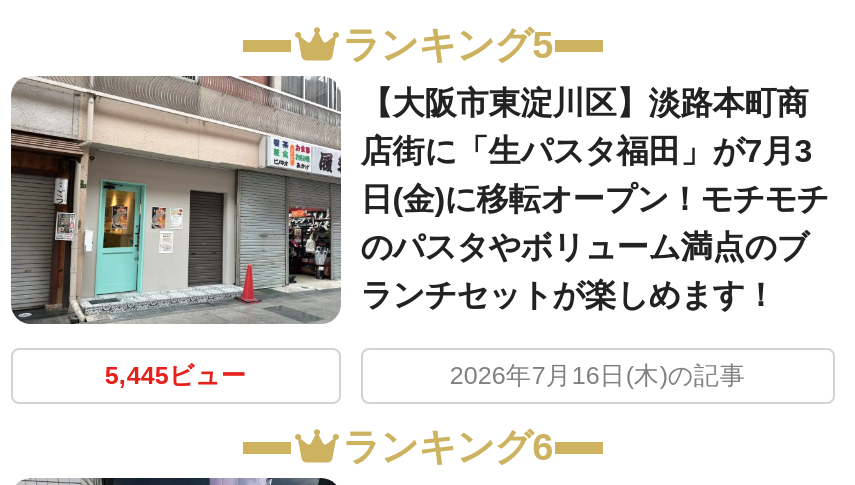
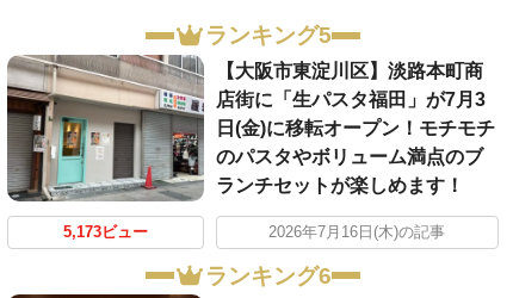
[105,362,247,390] 5,445ビュー -> [63,224,148,241] 5,173ビュー

